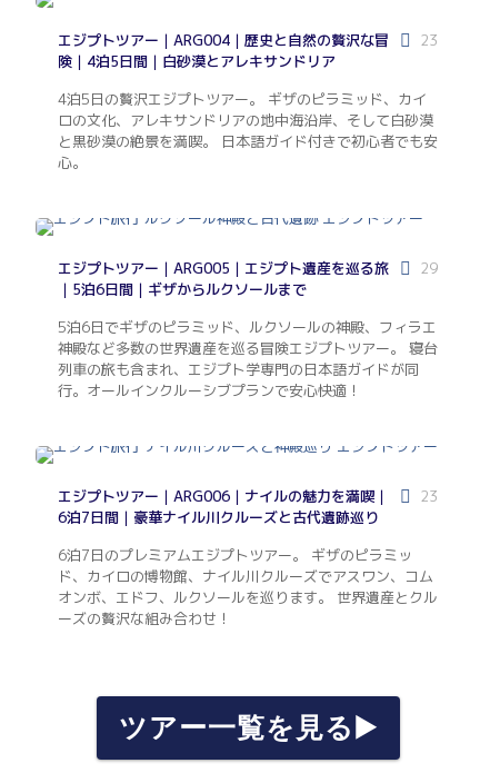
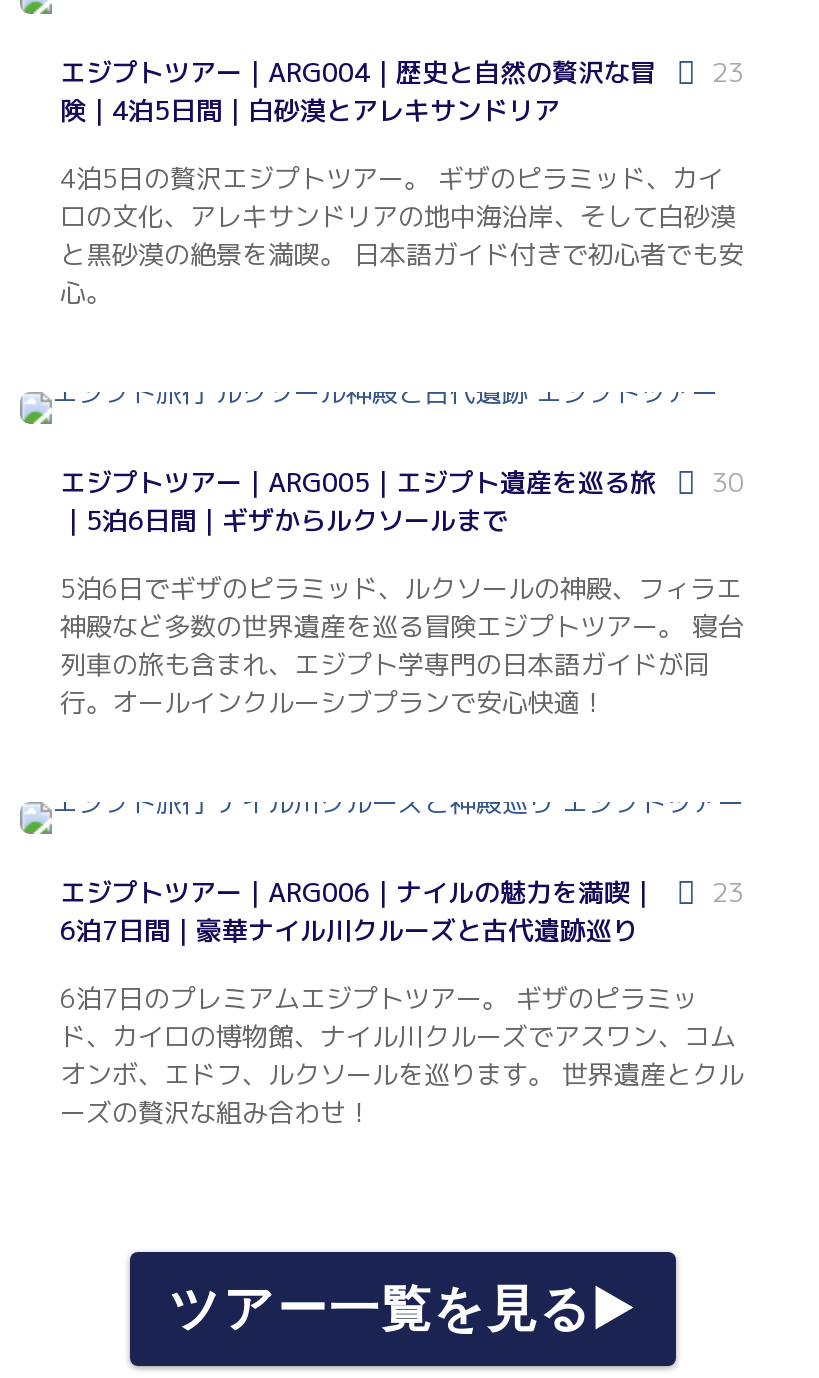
[58,258,438,278] エジプトツアー｜ARG005｜エジプト遺産を巡る旅 29 -> [60,464,744,500] エジプトツアー｜ARG005｜エジプト遺産を巡る旅 30

